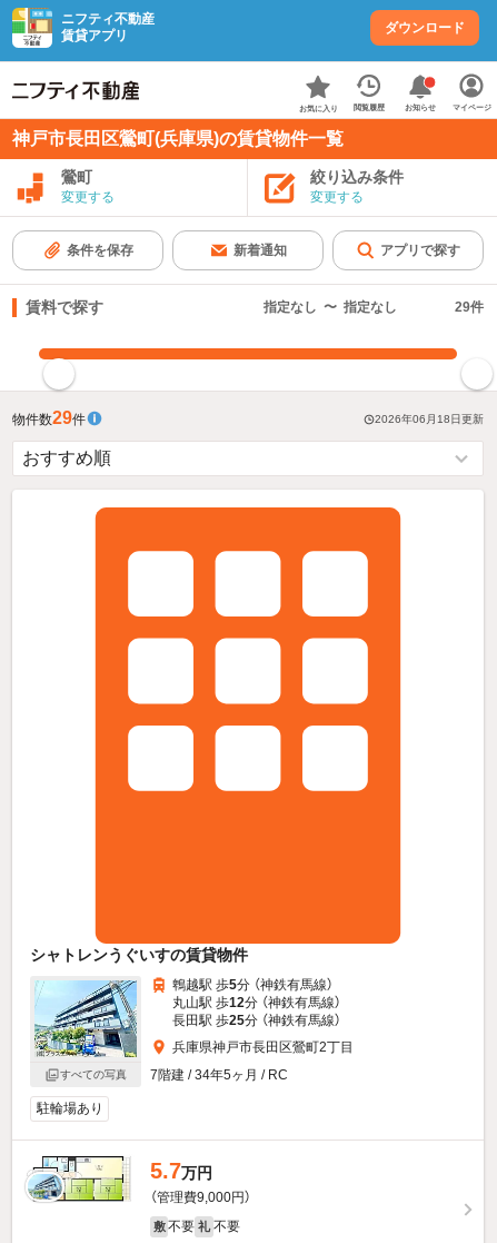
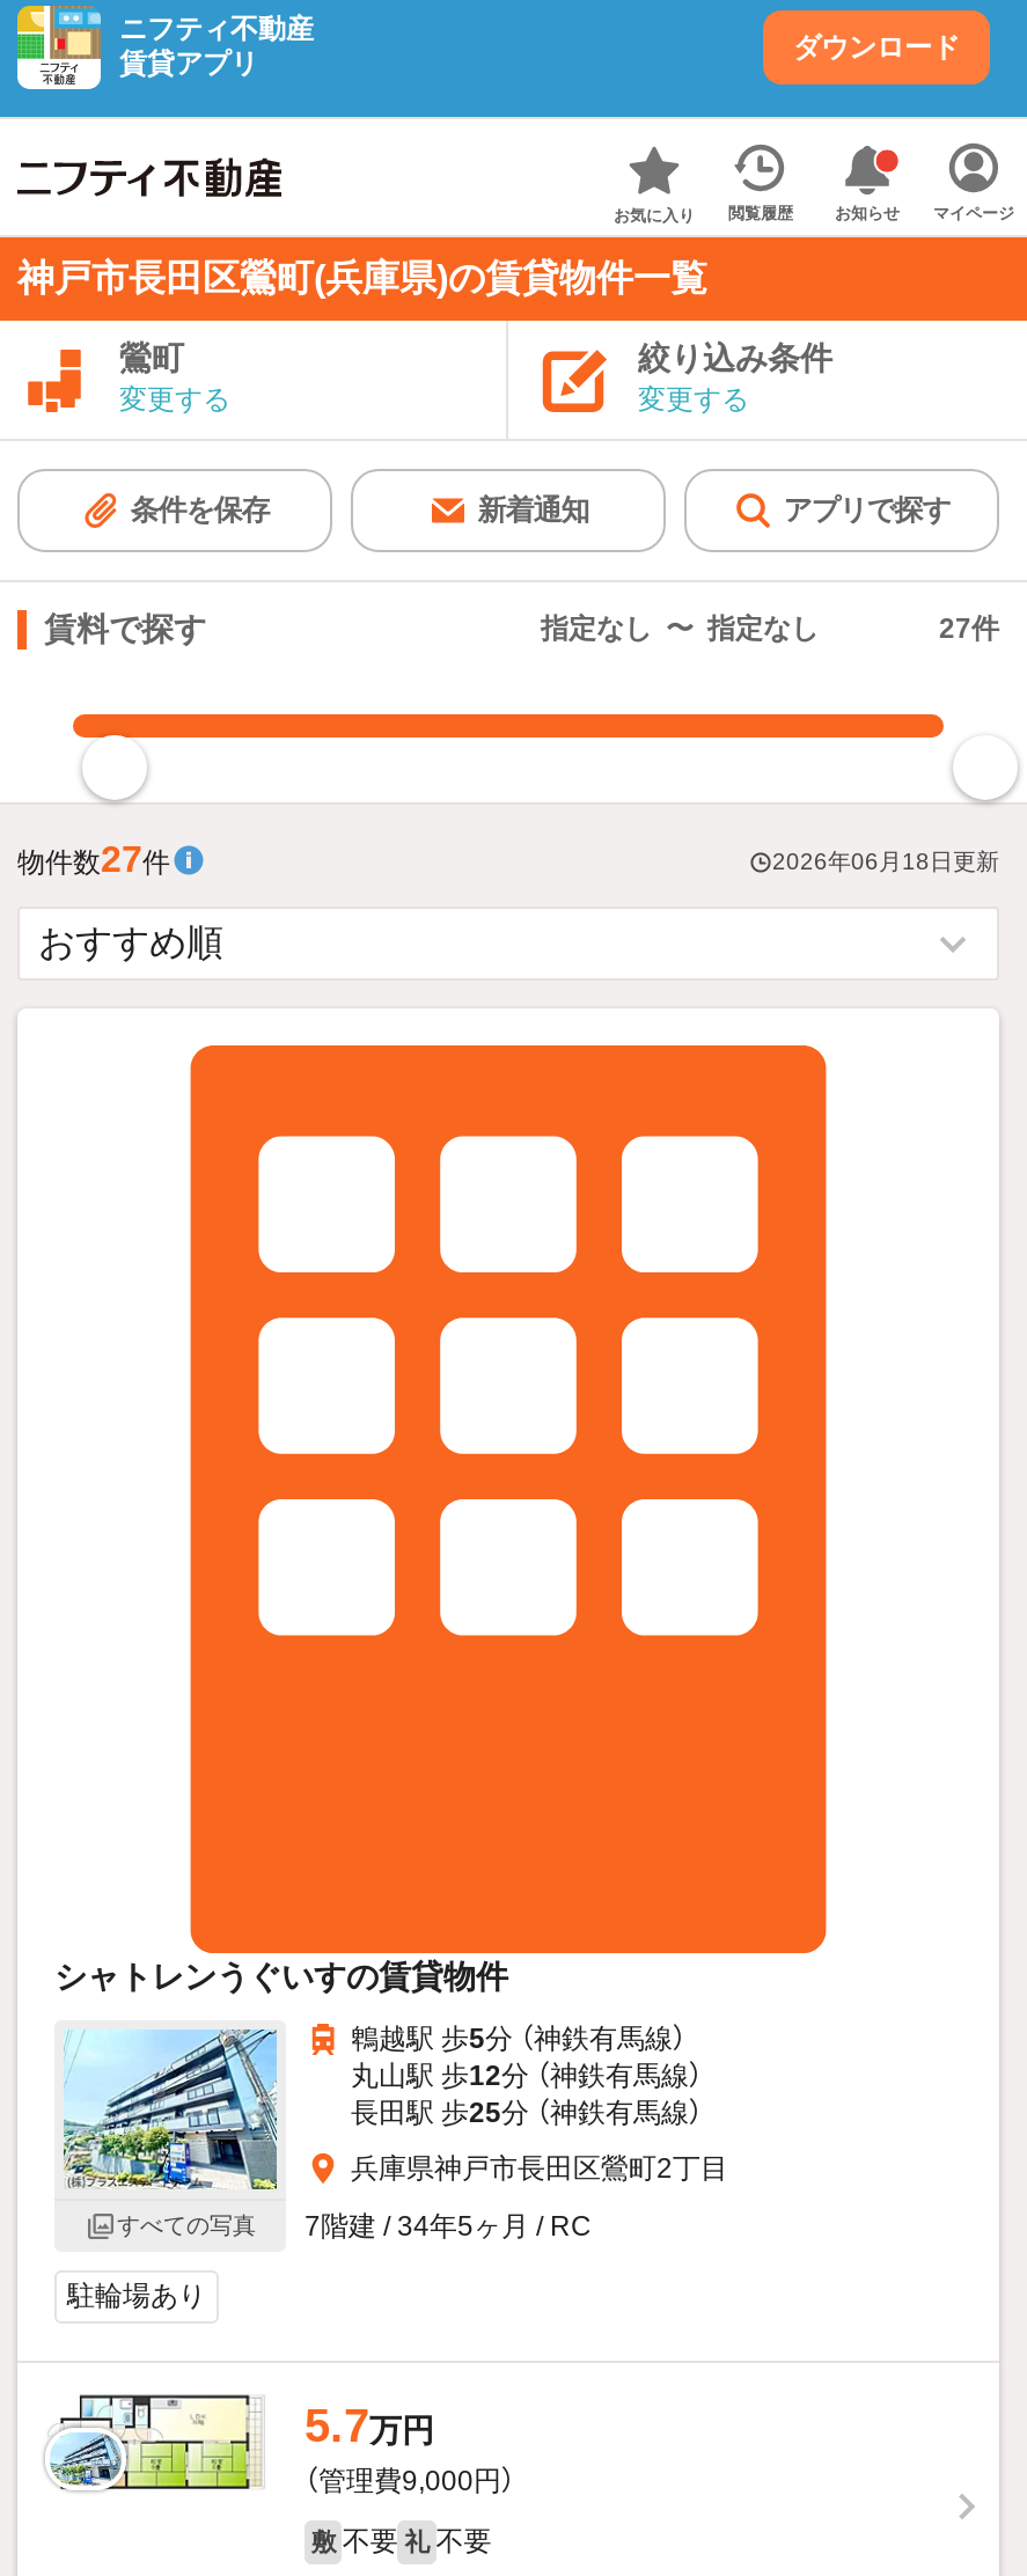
[455,299,484,315] 29件 -> [939,612,999,645] 27件
[12,408,86,427] 物件数29件 -> [17,839,170,879] 物件数27件

